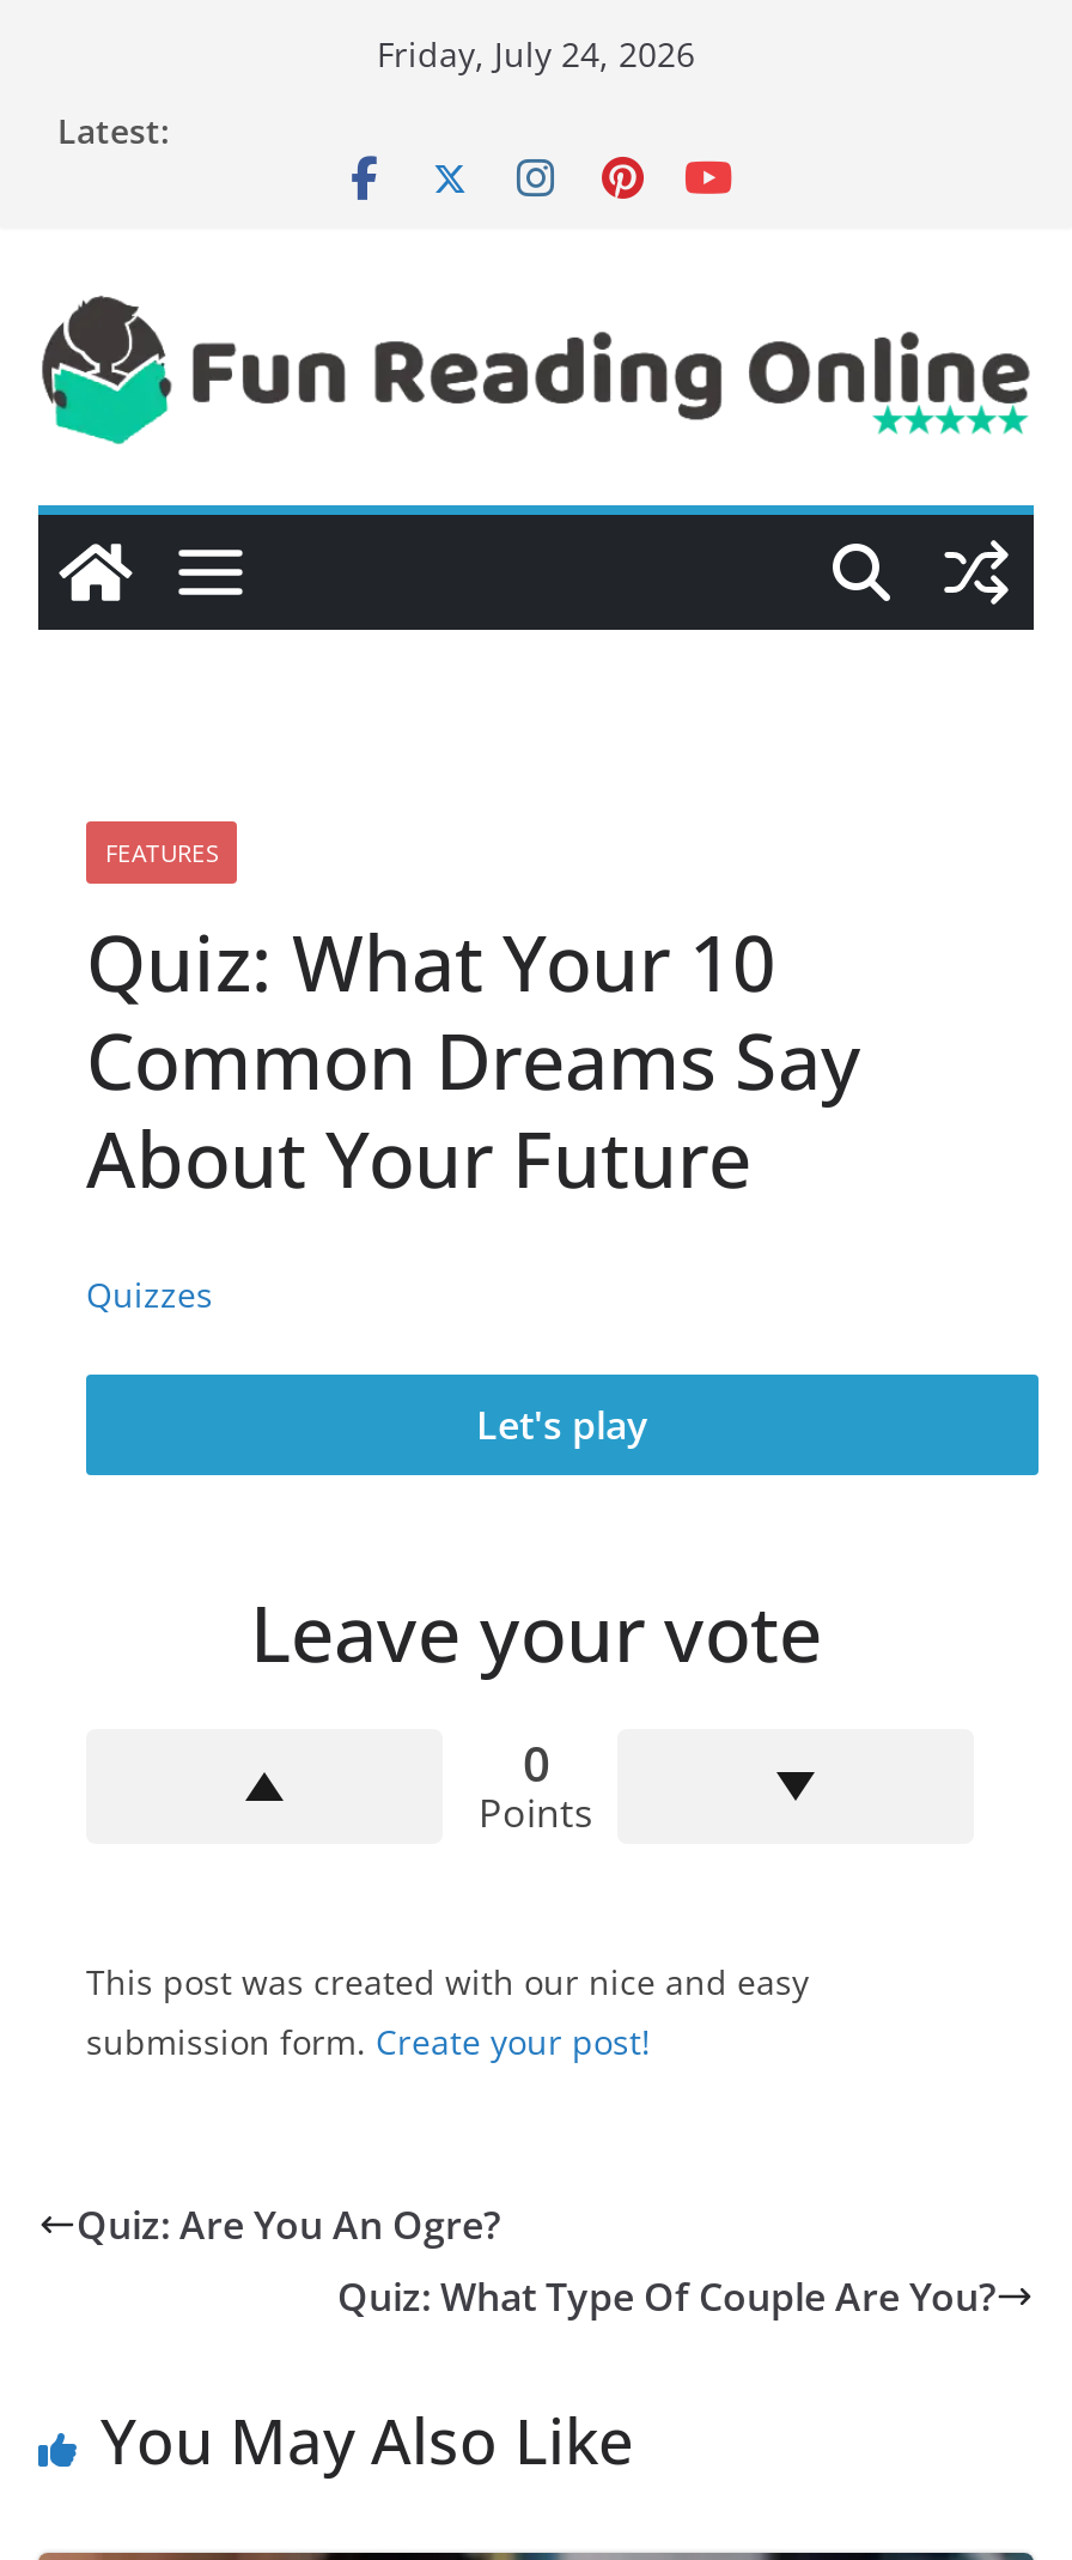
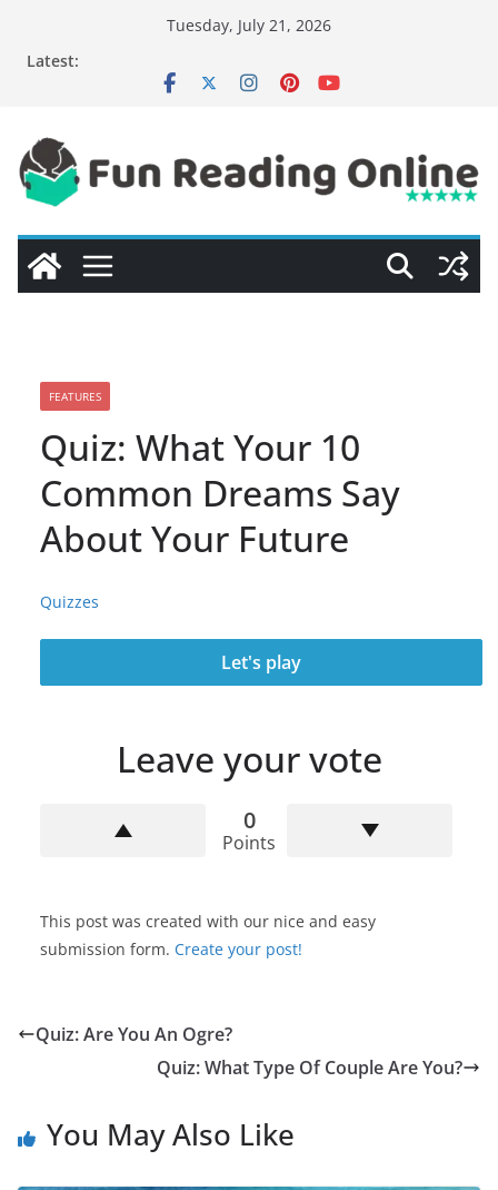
[377,31,695,77] Friday, July 24, 2026 -> [167,14,331,36] Tuesday, July 21, 2026

